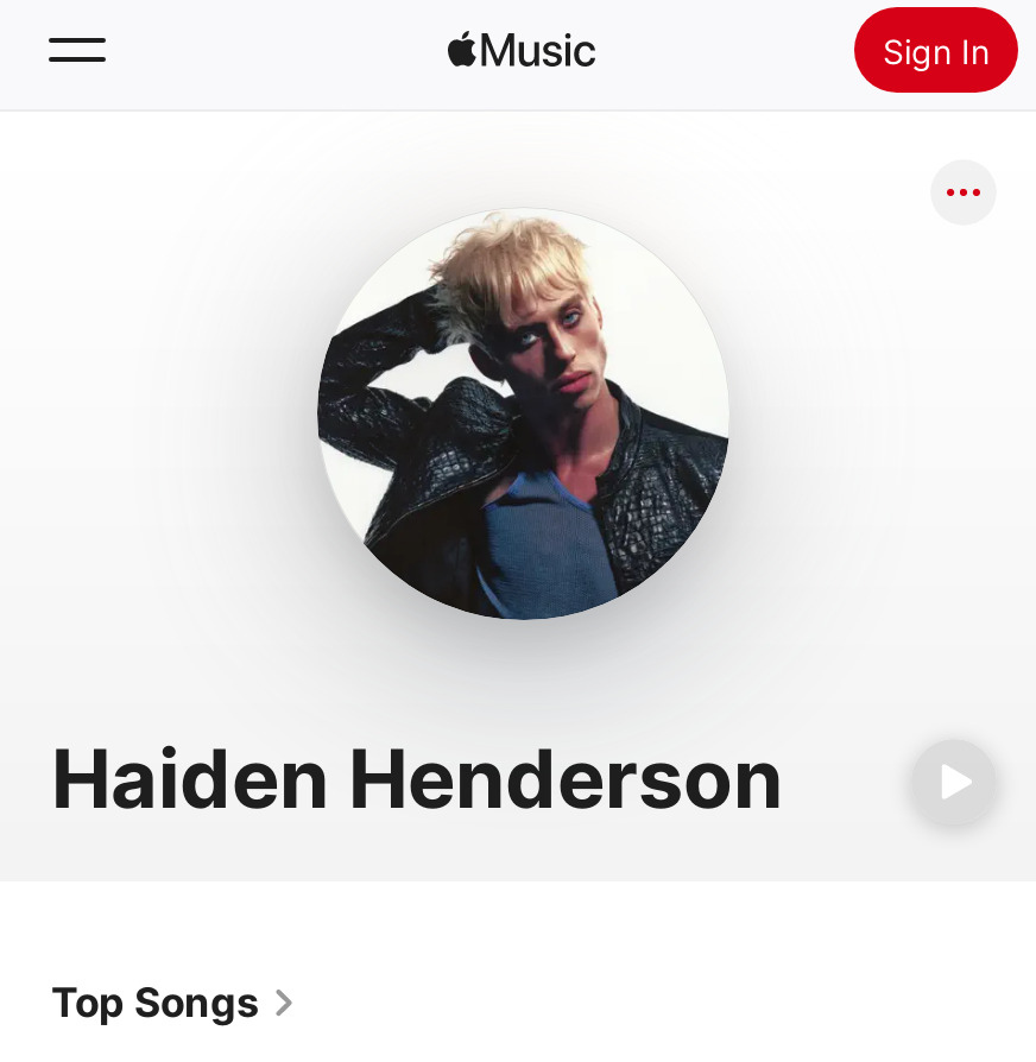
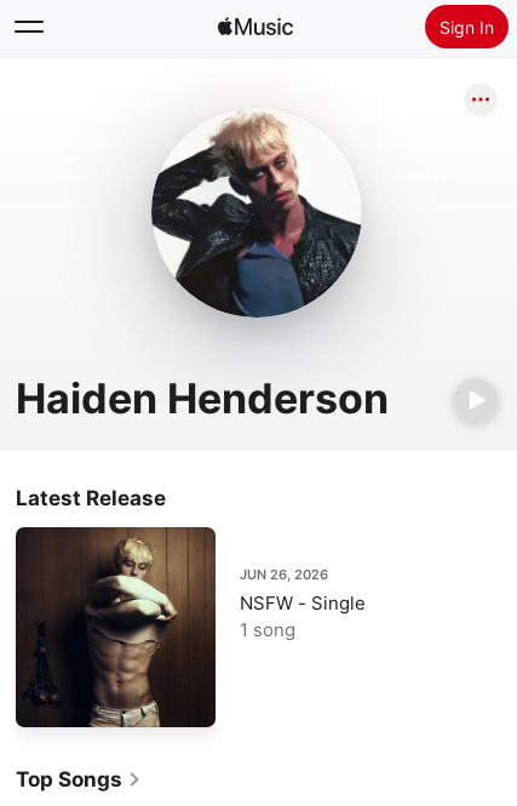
none -> [15,486,366,730] [image] | Latest Release | JUN 26, 2026 | NSFW - Single | 1 song

